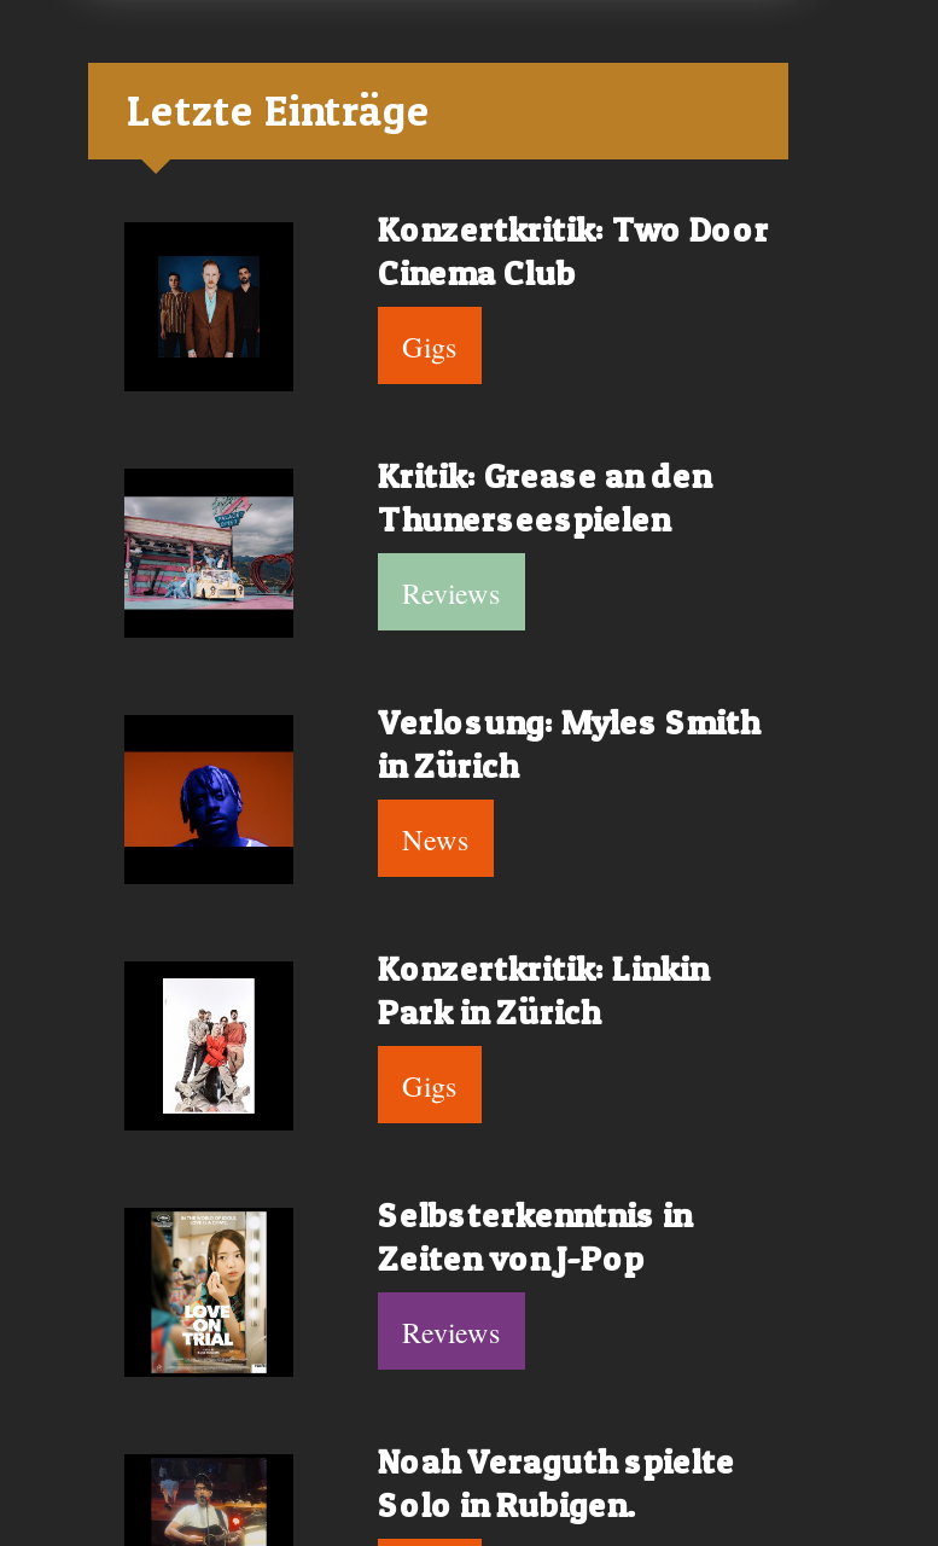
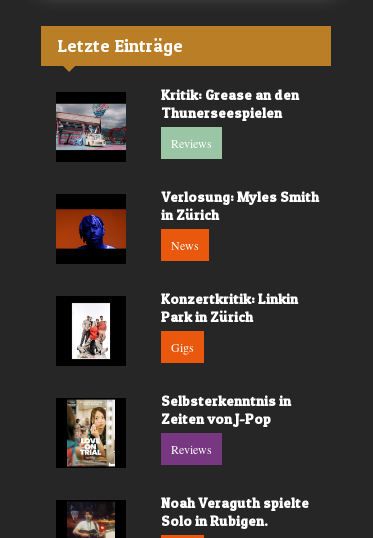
[124,208,769,365] [image] | Konzertkritik: Two Door | Cinema Club | Gigs -> none

